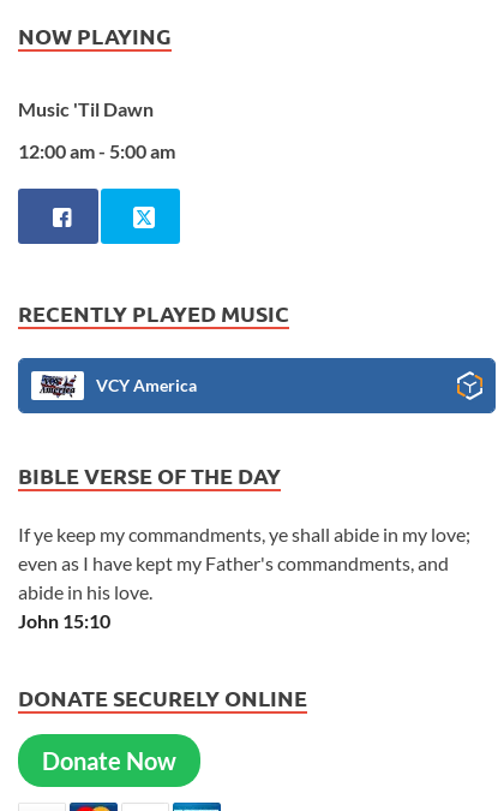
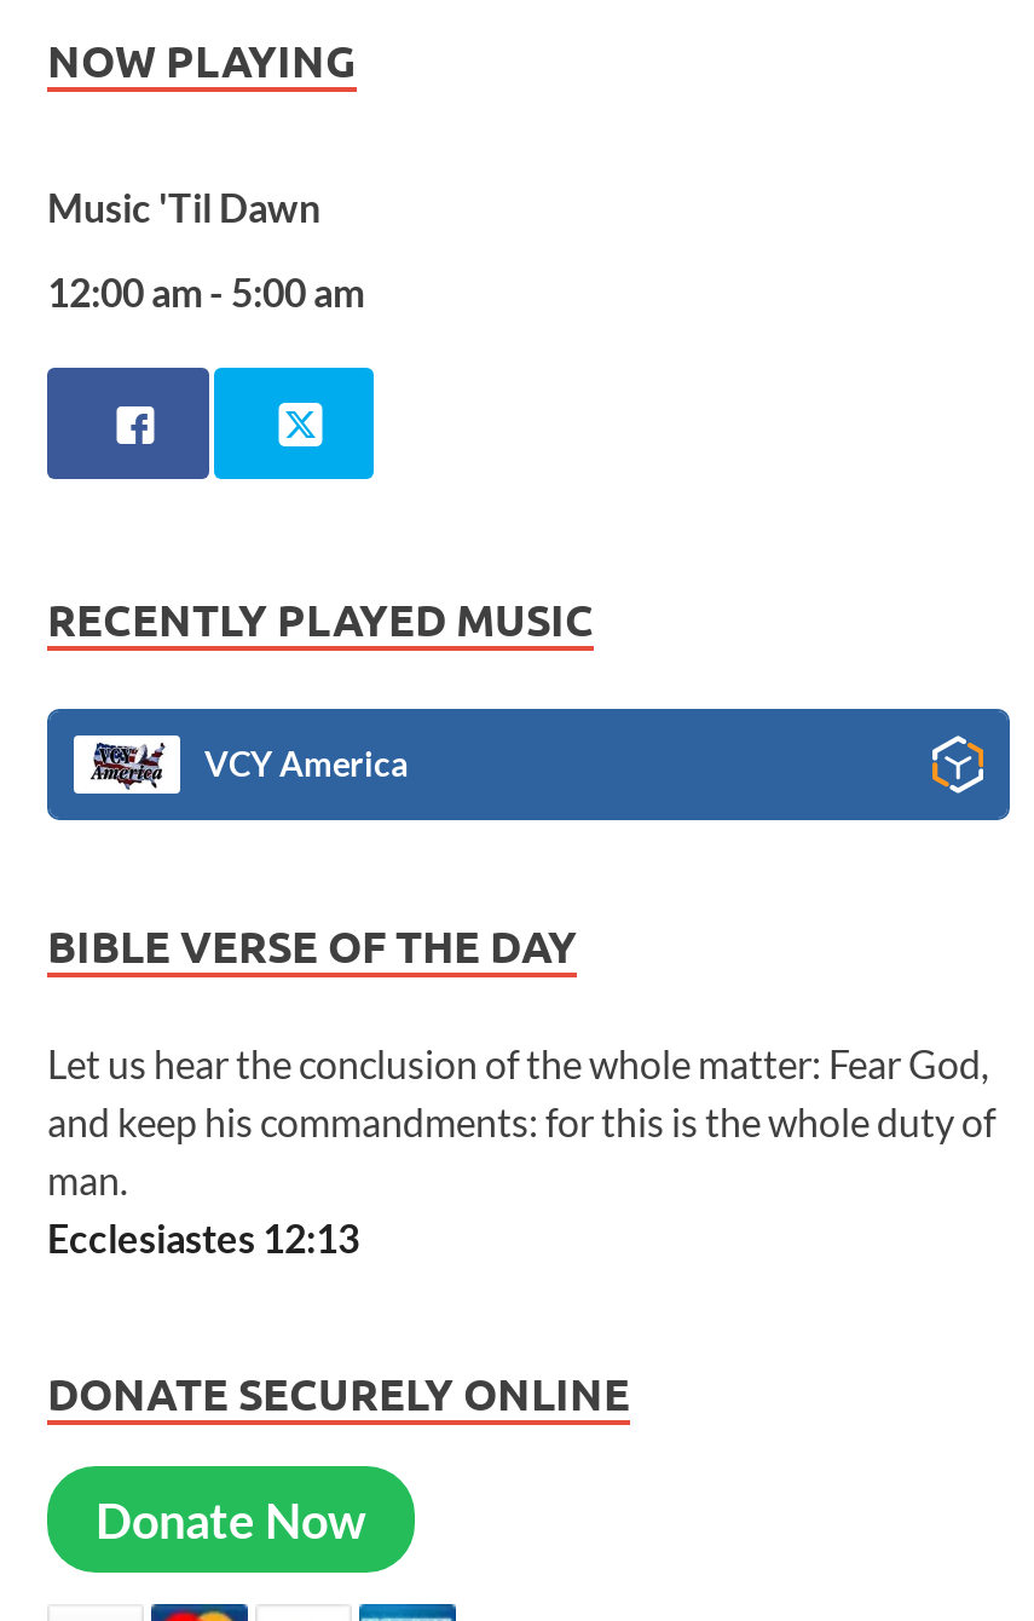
[18,523,470,632] If ye keep my commandments, ye shall abide in my love; | even as I have kept my Father's commandments, and | abide in his love. | John 15:10 -> [47,1041,995,1261] Let us hear the conclusion of the whole matter: Fear God, | and keep his commandments: for this is the whole duty of | man. | Ecclesiastes 12:13

